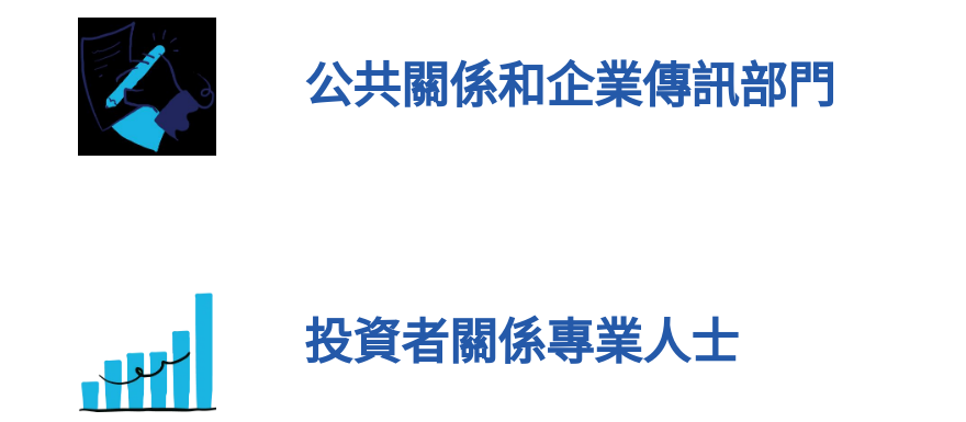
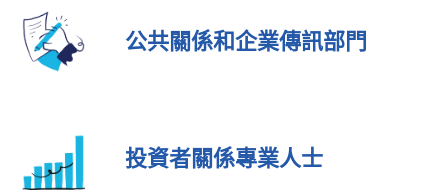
[76,15,218,158] [image] -> [22,10,85,73] [image]

